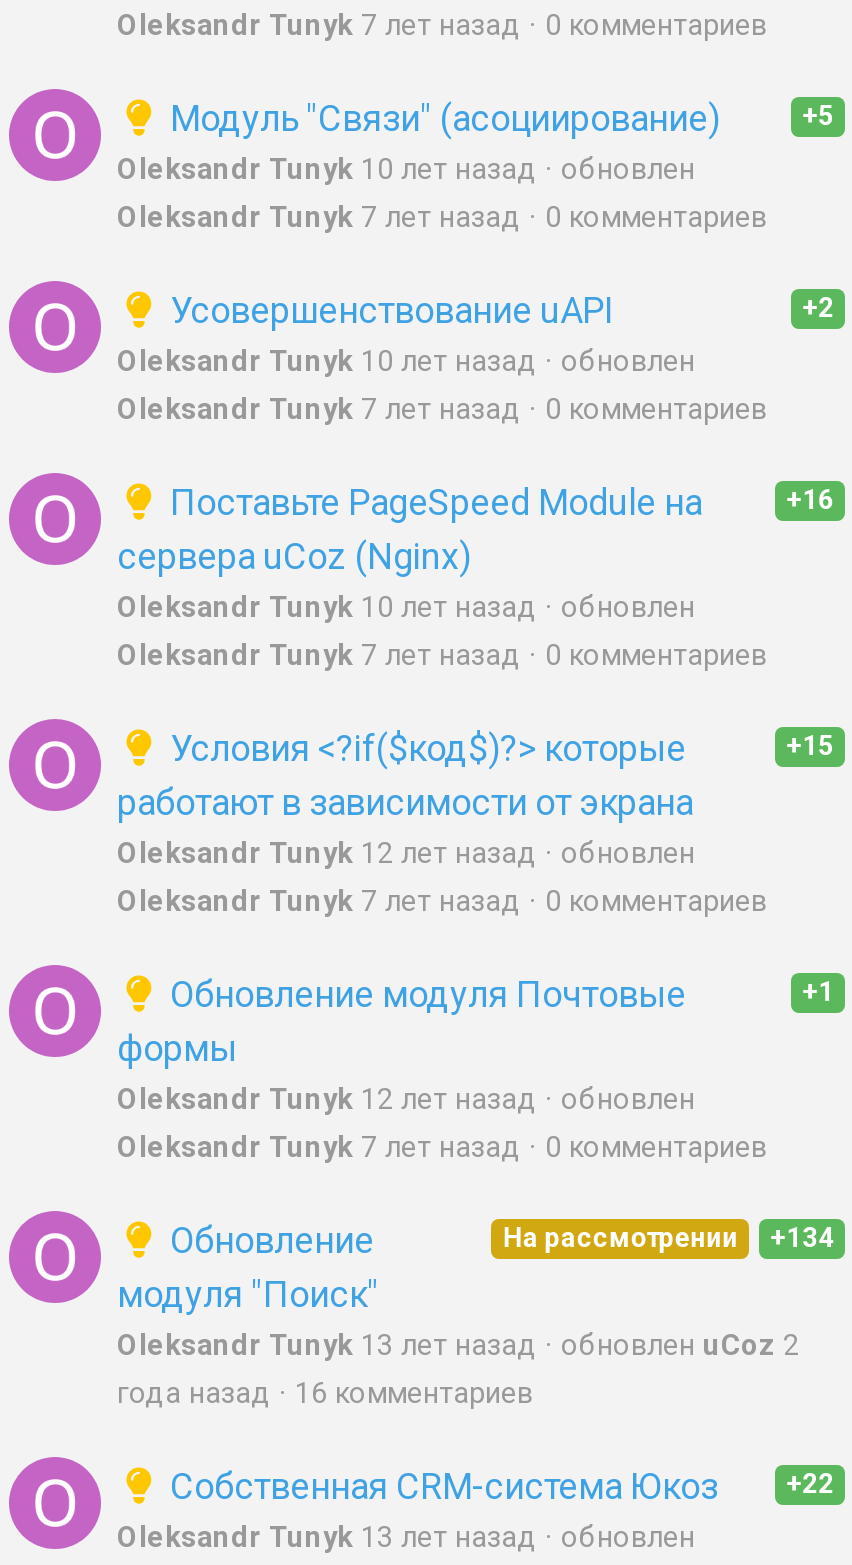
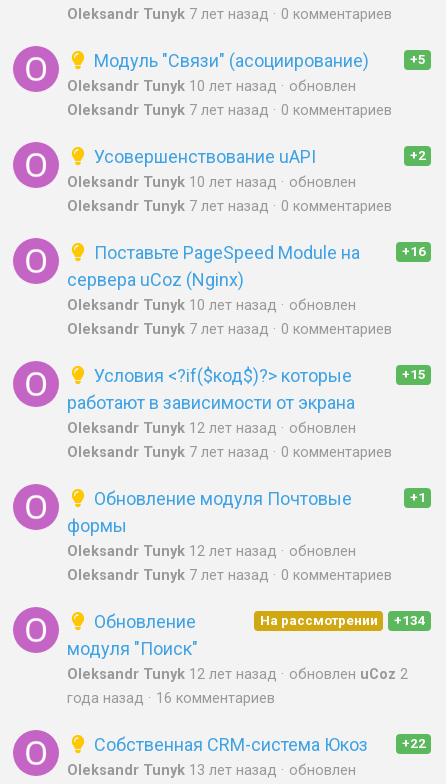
[117,1329,537,1363] Oleksandr Tunyk 13 лет назад -> [67,666,277,683] Oleksandr Tunyk 12 лет назад

